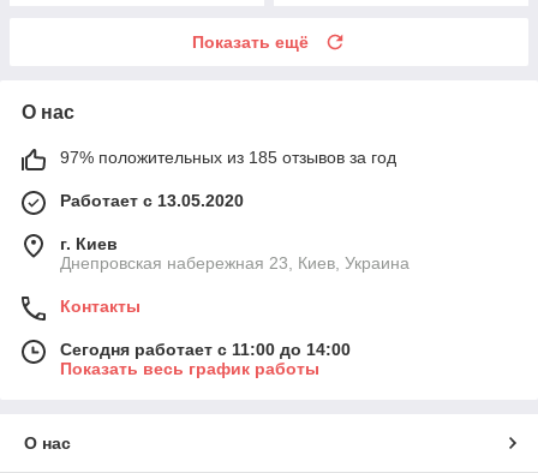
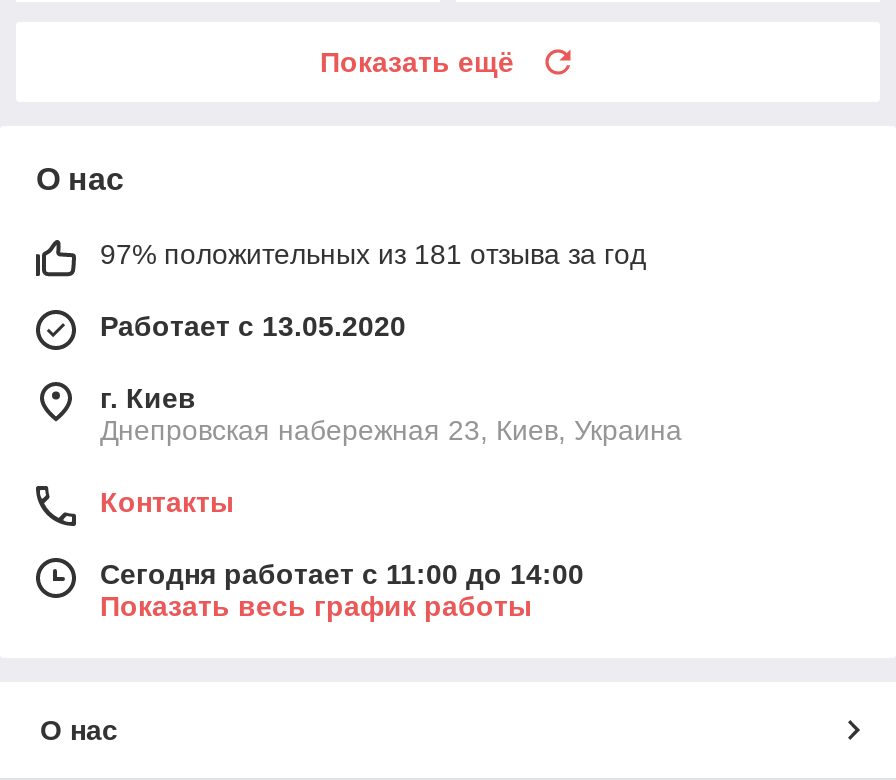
[60,147,396,167] 97% положительных из 185 отзывов за год -> [100,238,646,270] 97% положительных из 181 отзыва за год

